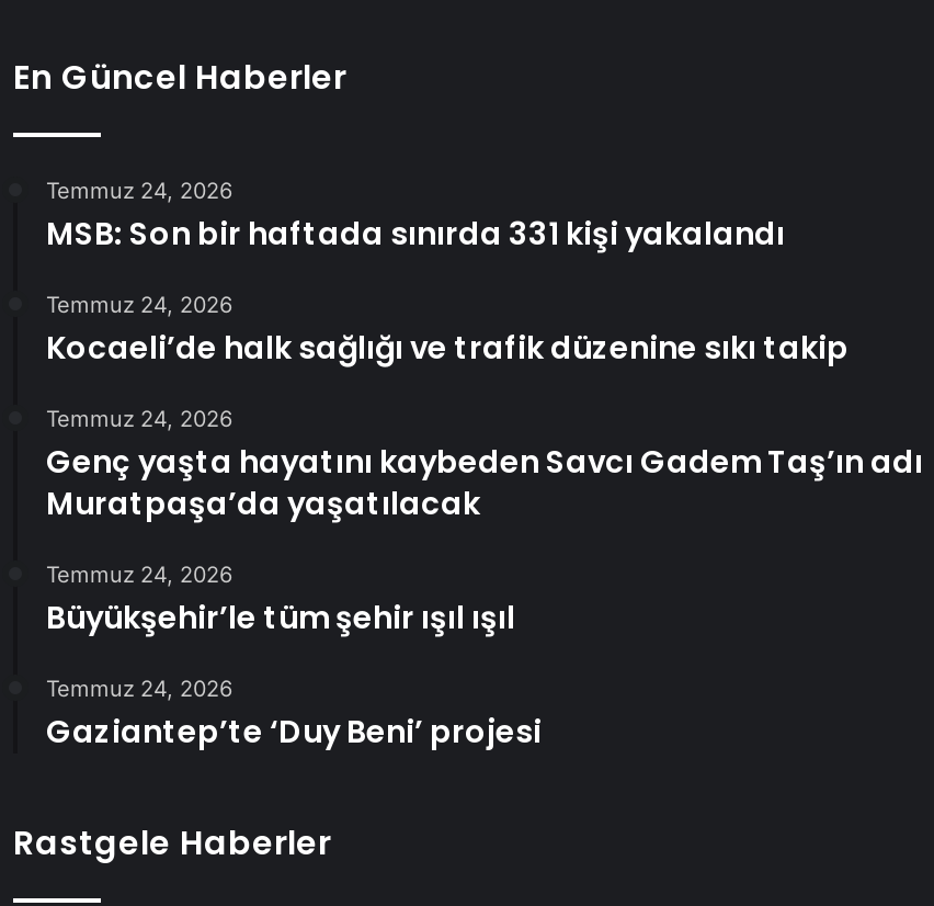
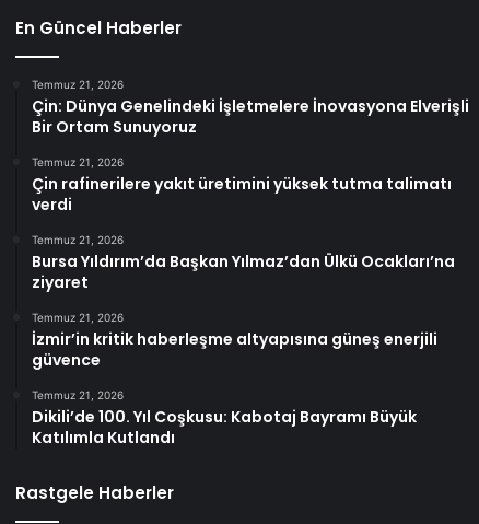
[46,177,785,256] Temmuz 24, 2026 | MSB: Son bir haftada sınırda 331 kişi yakalandı -> [32,77,469,137] Temmuz 21, 2026 | Çin: Dünya Genelindeki İşletmelere İnovasyona Elverişli | Bir Ortam Sunuyoruz
[46,291,848,370] Temmuz 24, 2026 | Kocaeli’de halk sağlığı ve trafik düzenine sıkı takip -> [32,155,452,215] Temmuz 21, 2026 | Çin rafinerilere yakıt üretimini yüksek tutma talimatı | verdi
[46,405,923,525] Temmuz 24, 2026 | Genç yaşta hayatını kaybeden Savcı Gadem Taş’ın adı | Muratpaşa’da yaşatılacak -> [32,232,455,293] Temmuz 21, 2026 | Bursa Yıldırım’da Başkan Yılmaz’dan Ülkü Ocakları’na | ziyaret
[46,560,515,639] Temmuz 24, 2026 | Büyükşehir’le tüm şehir ışıl ışıl -> [32,310,437,370] Temmuz 21, 2026 | İzmir’in kritik haberleşme altyapısına güneş enerjili | güvence
[46,675,542,754] Temmuz 24, 2026 | Gaziantep’te ‘Duy Beni’ projesi -> [32,388,417,448] Temmuz 21, 2026 | Dikili’de 100. Yıl Coşkusu: Kabotaj Bayramı Büyük | Katılımla Kutlandı

